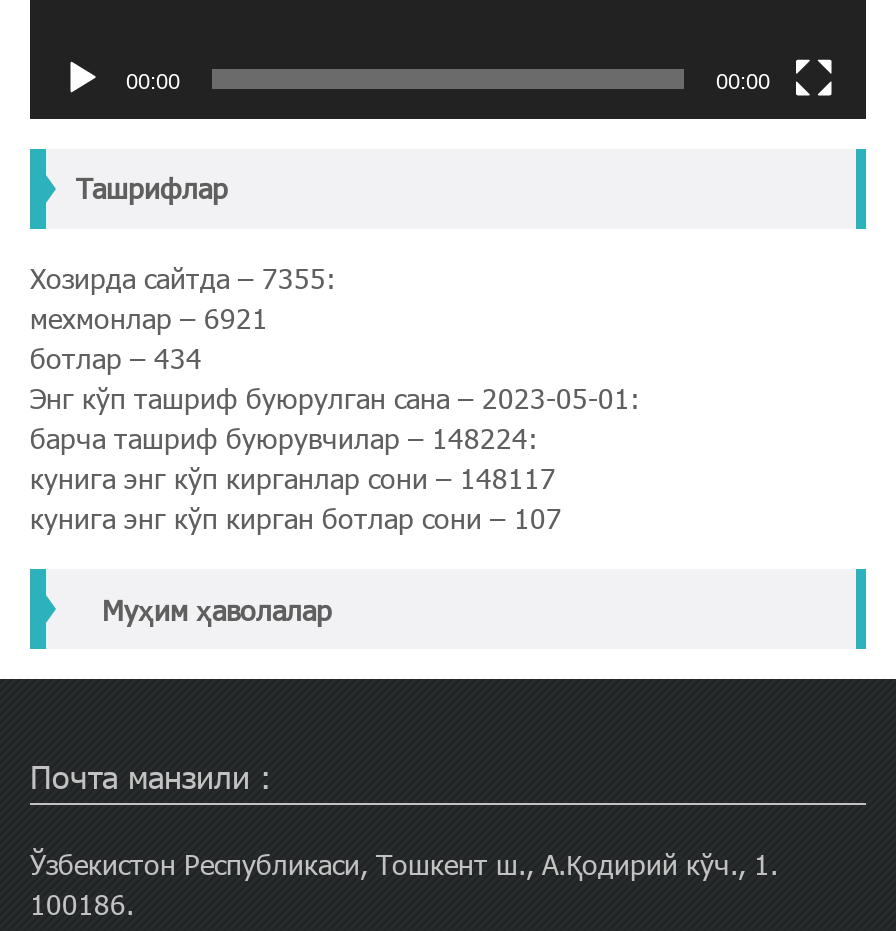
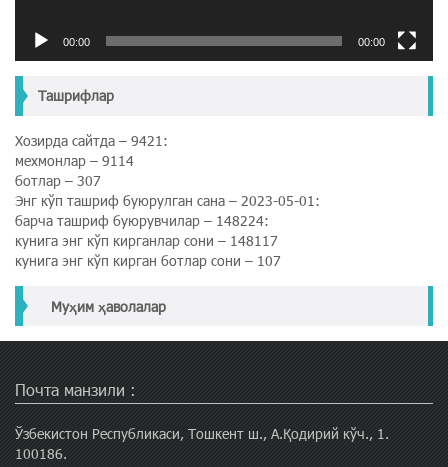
[30,259,336,297] Хозирда сайтда – 7355: -> [15,131,168,150] Хозирда сайтда – 9421:
[30,299,268,337] мехмонлар – 6921 -> [15,151,134,170] мехмонлар – 9114
[30,339,202,377] ботлар – 434 -> [15,171,101,190] ботлар – 307

